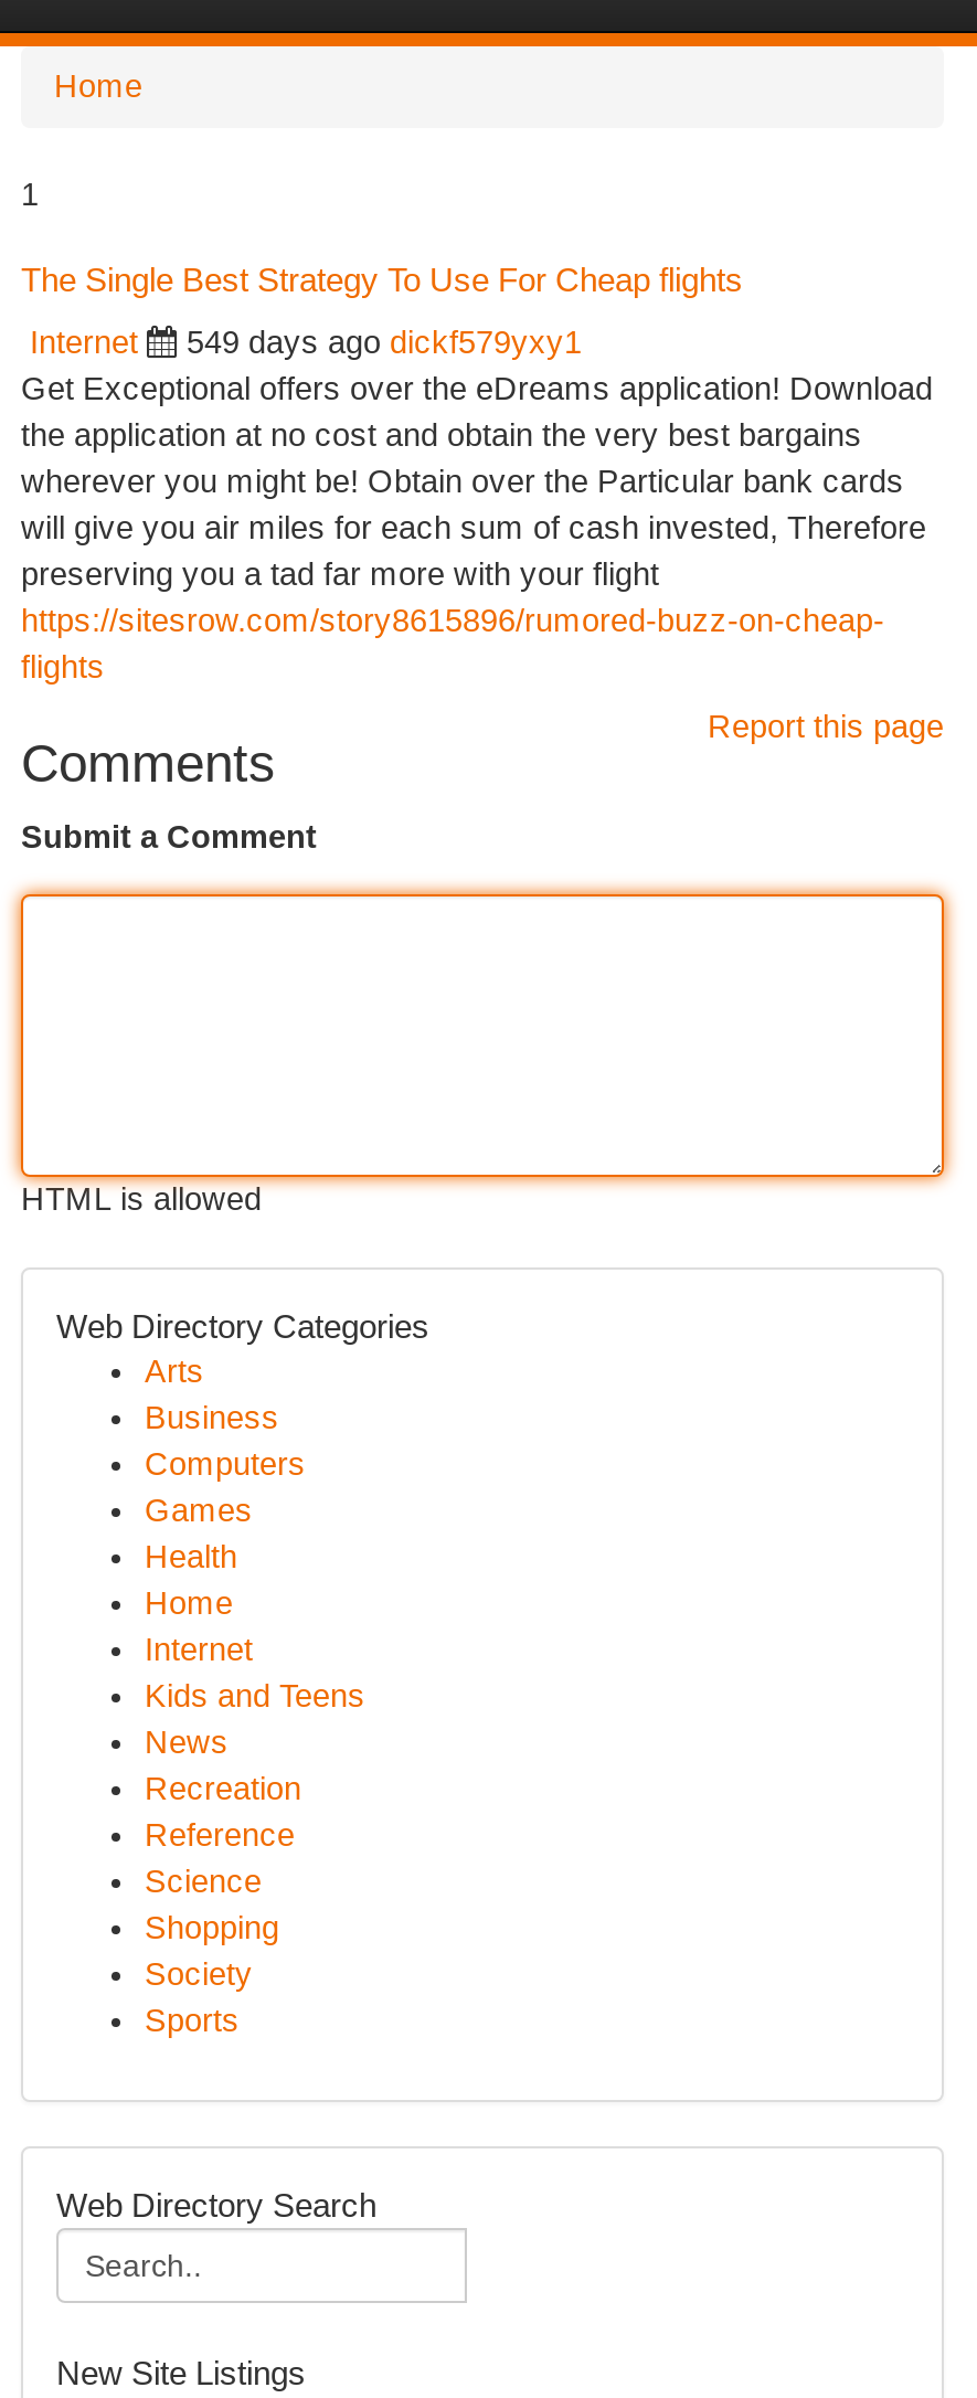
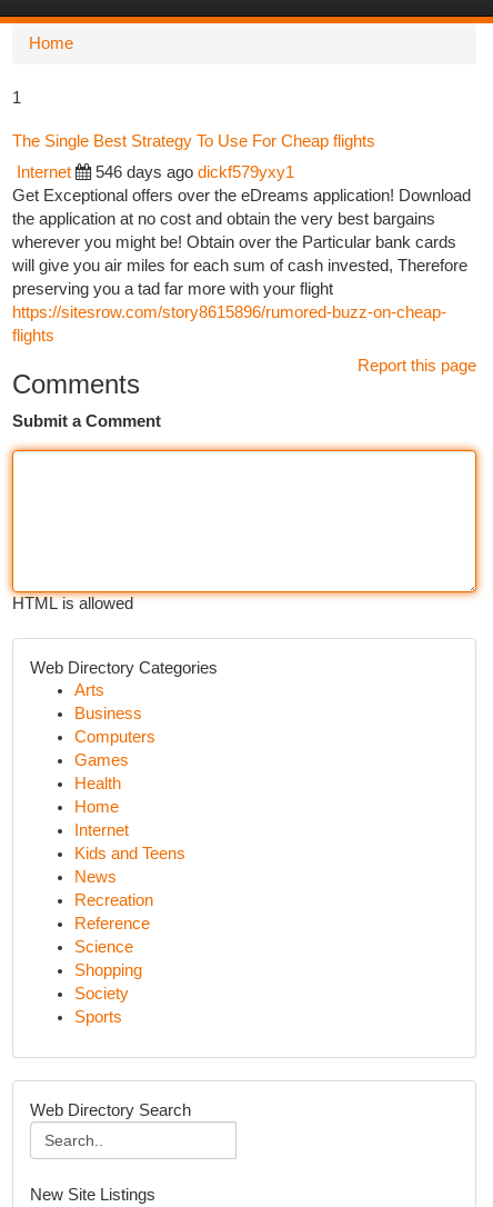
[187,325,582,360] 549 days ago dickf579yxy1 -> [95,163,294,181] 546 days ago dickf579yxy1

